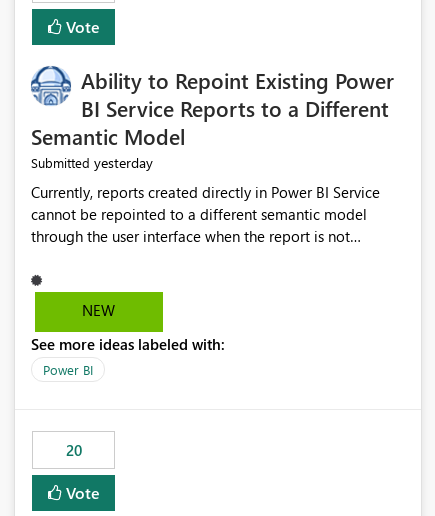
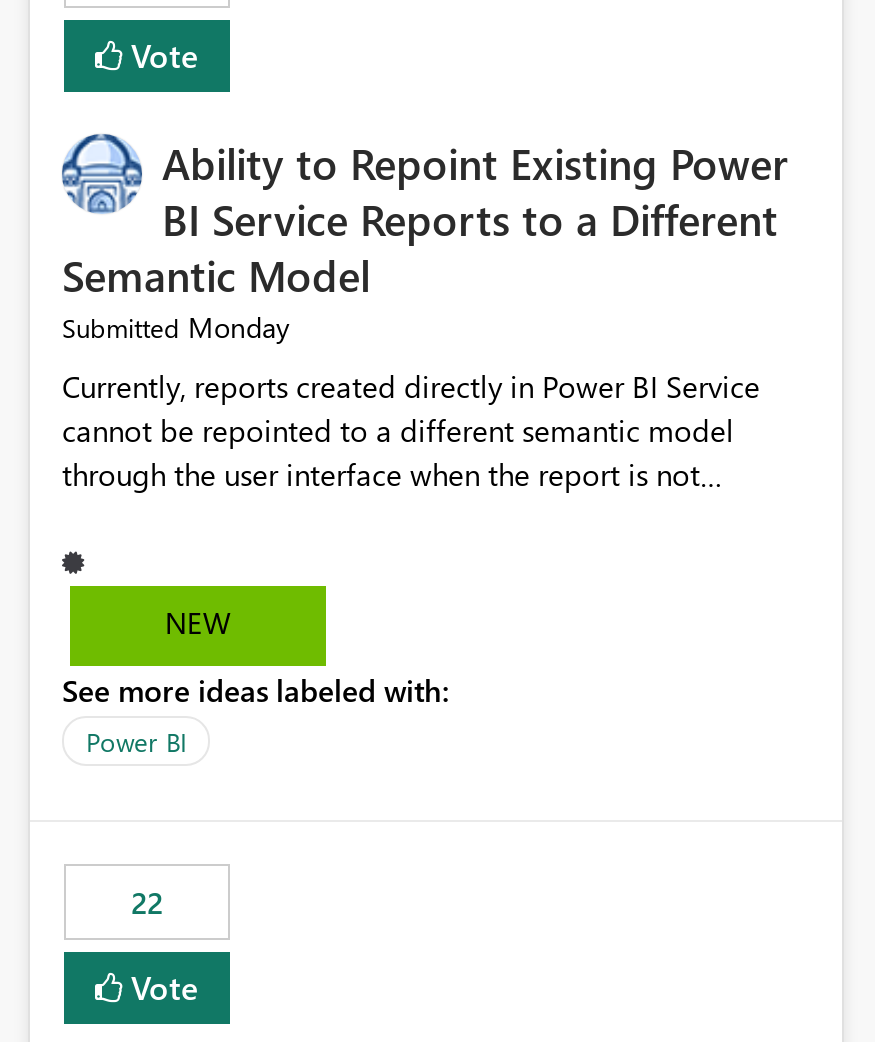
[31,153,153,172] Submitted yesterday -> [62,309,290,347] Submitted Monday
[65,440,81,460] 20 -> [131,883,163,923] 22

